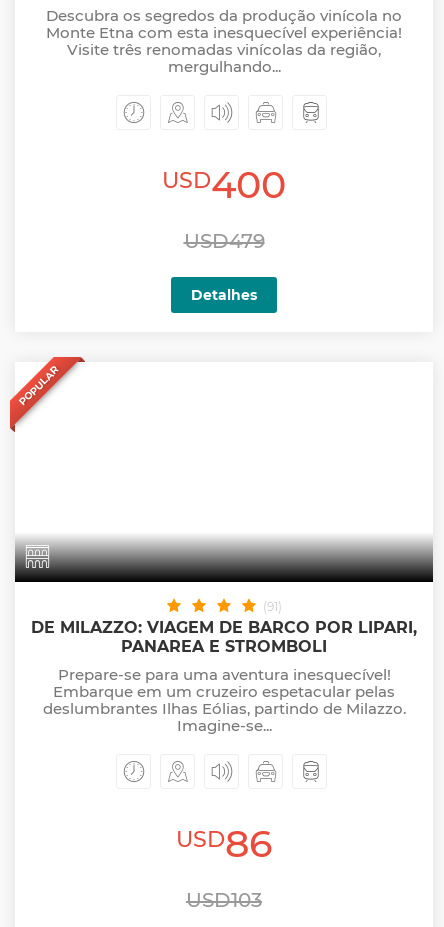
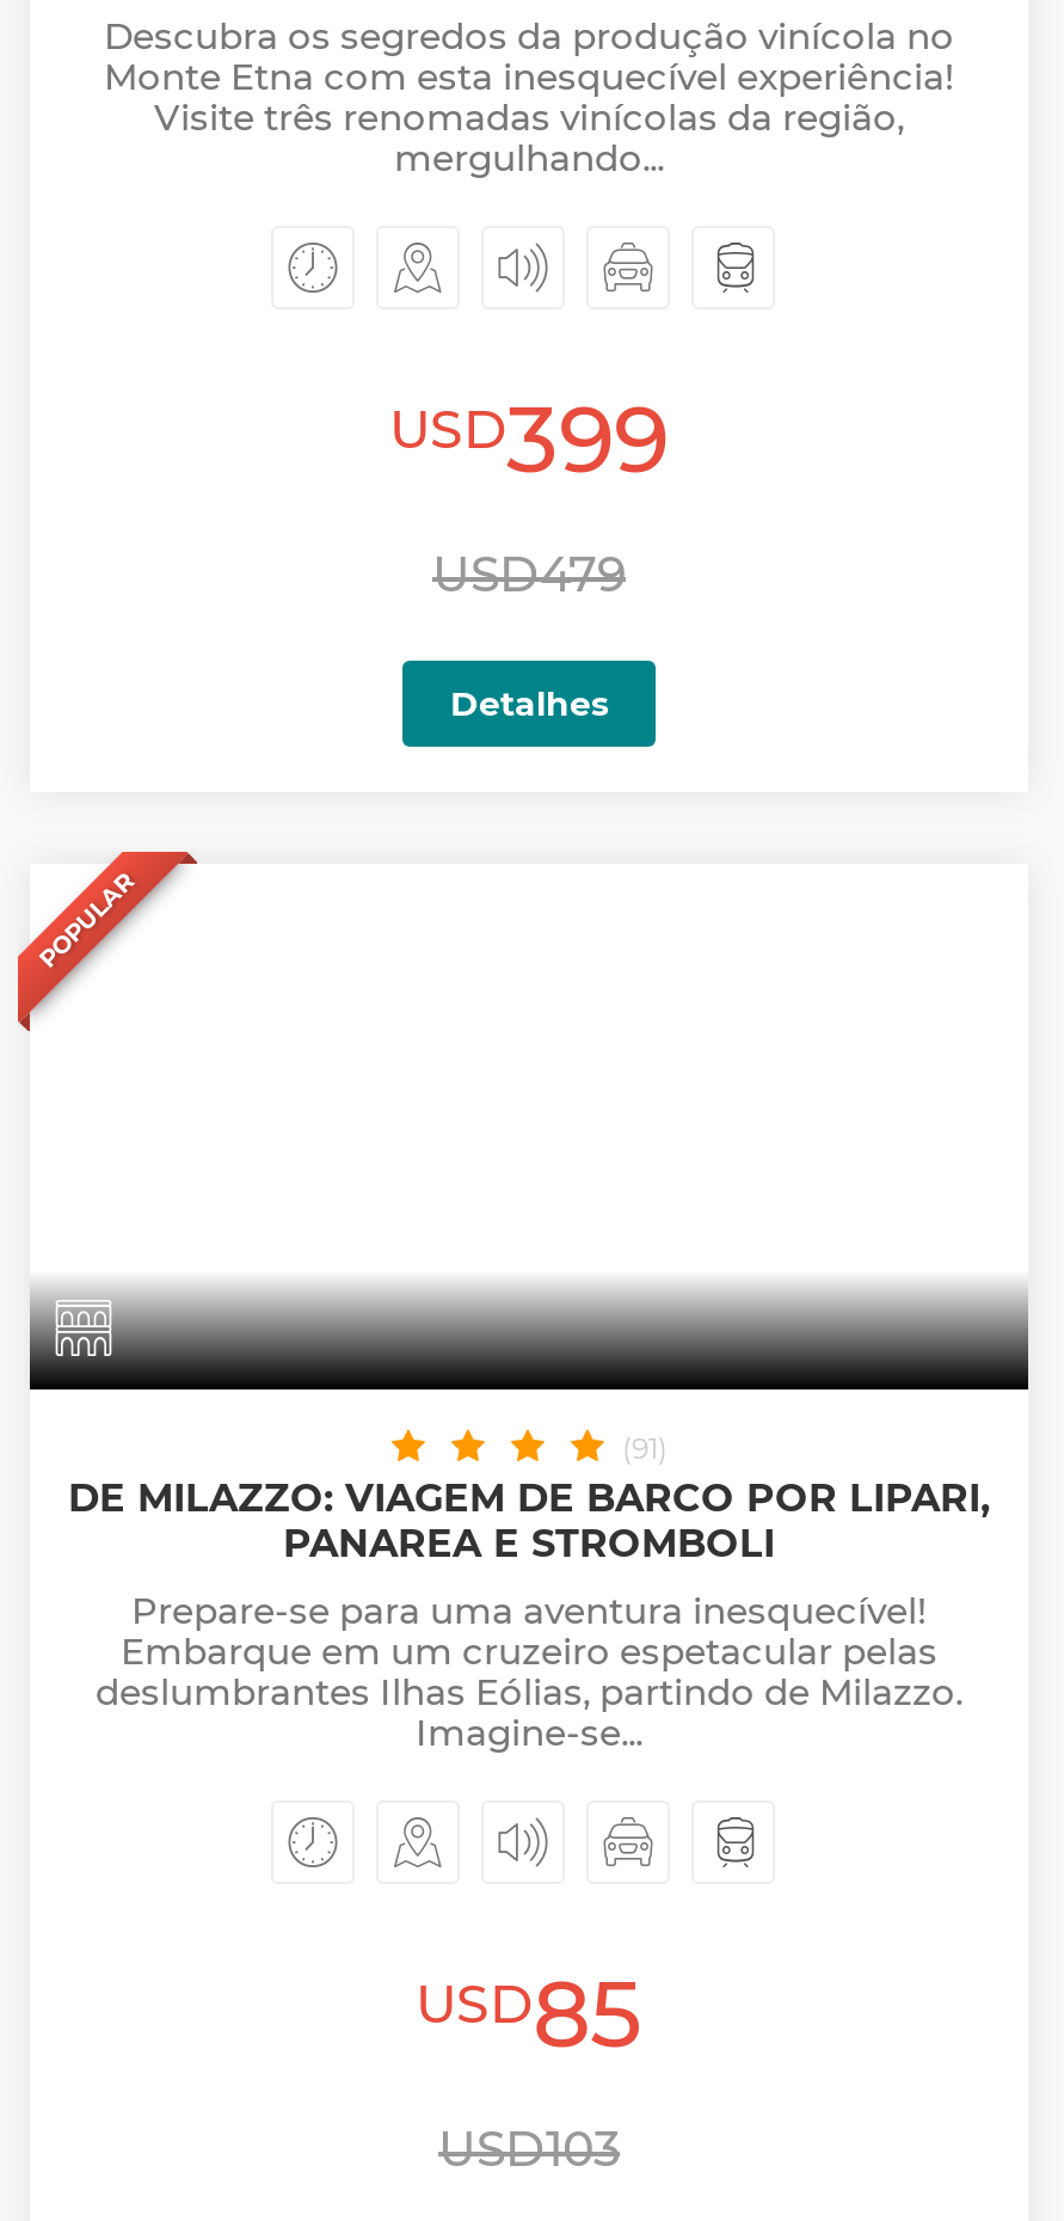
[162,161,286,208] USD400 -> [389,384,669,496] USD399
[176,820,272,867] USD86 -> [416,1958,642,2070] USD85

